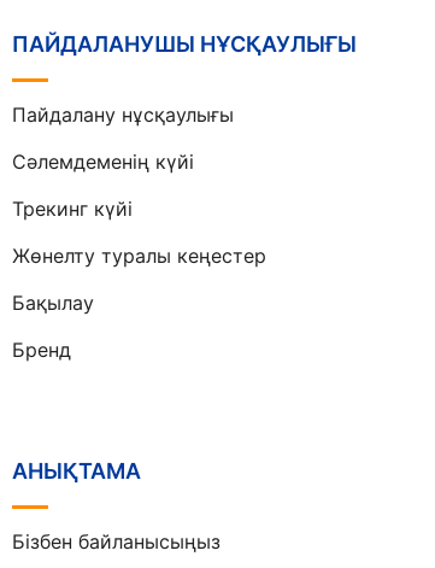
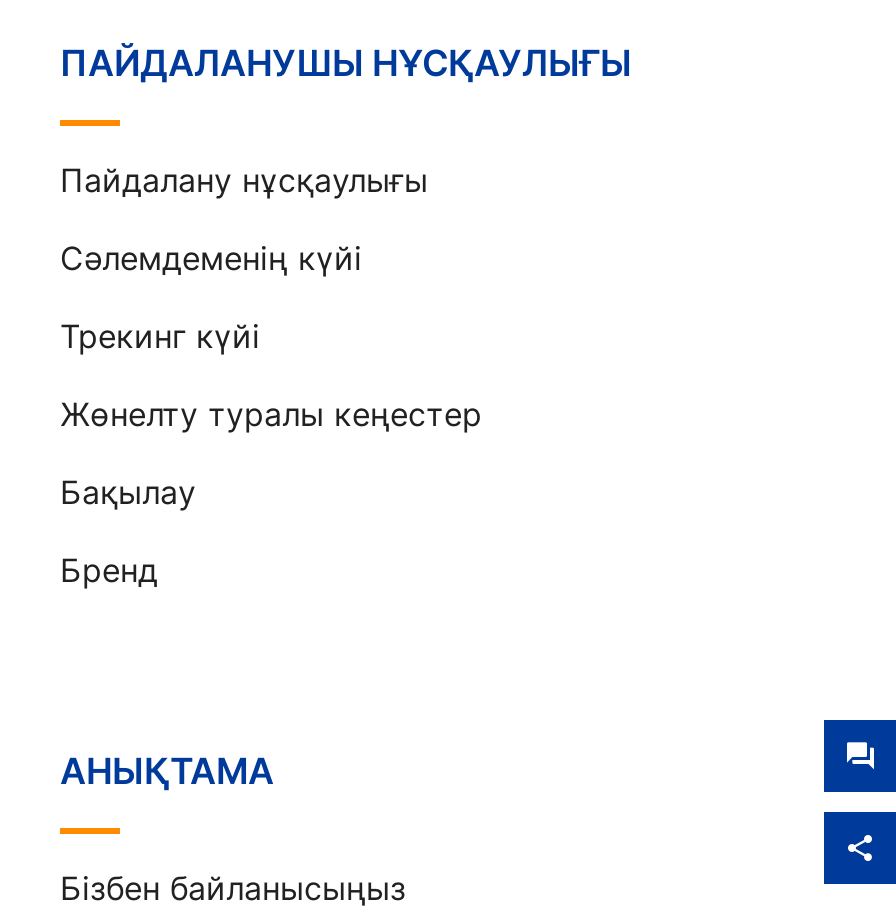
none -> [822,718,890,794] [image]
none -> [822,810,890,886] [image]

